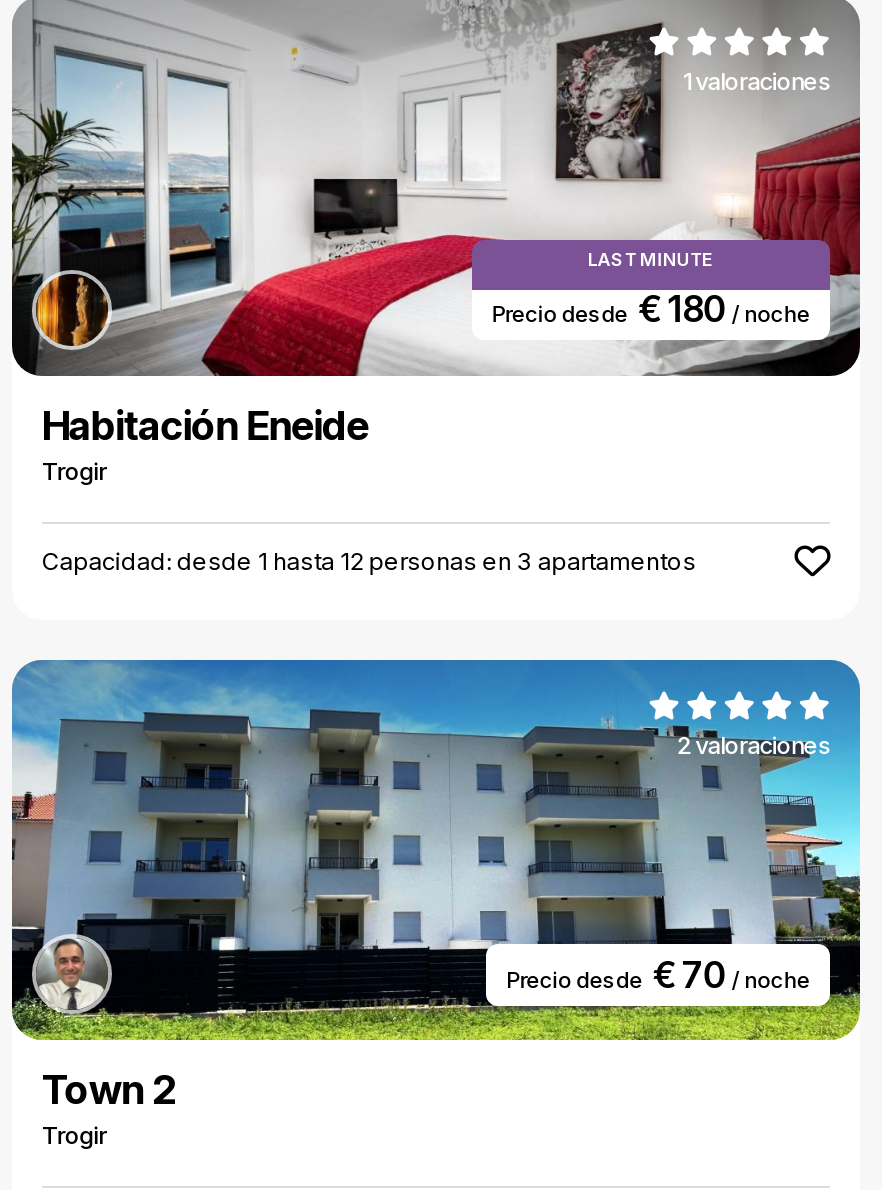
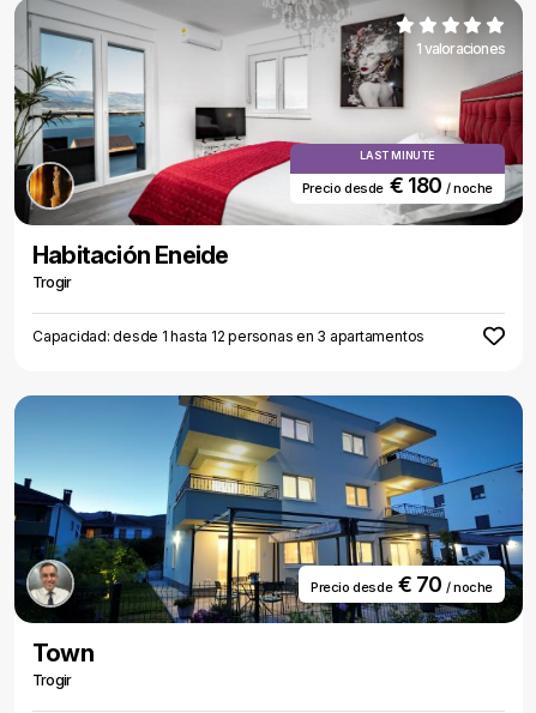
[10,658,862,1114] [image] | Town 2 -> [13,394,524,667] [image] | Town
[676,730,830,760] 2 valoraciones -> none

